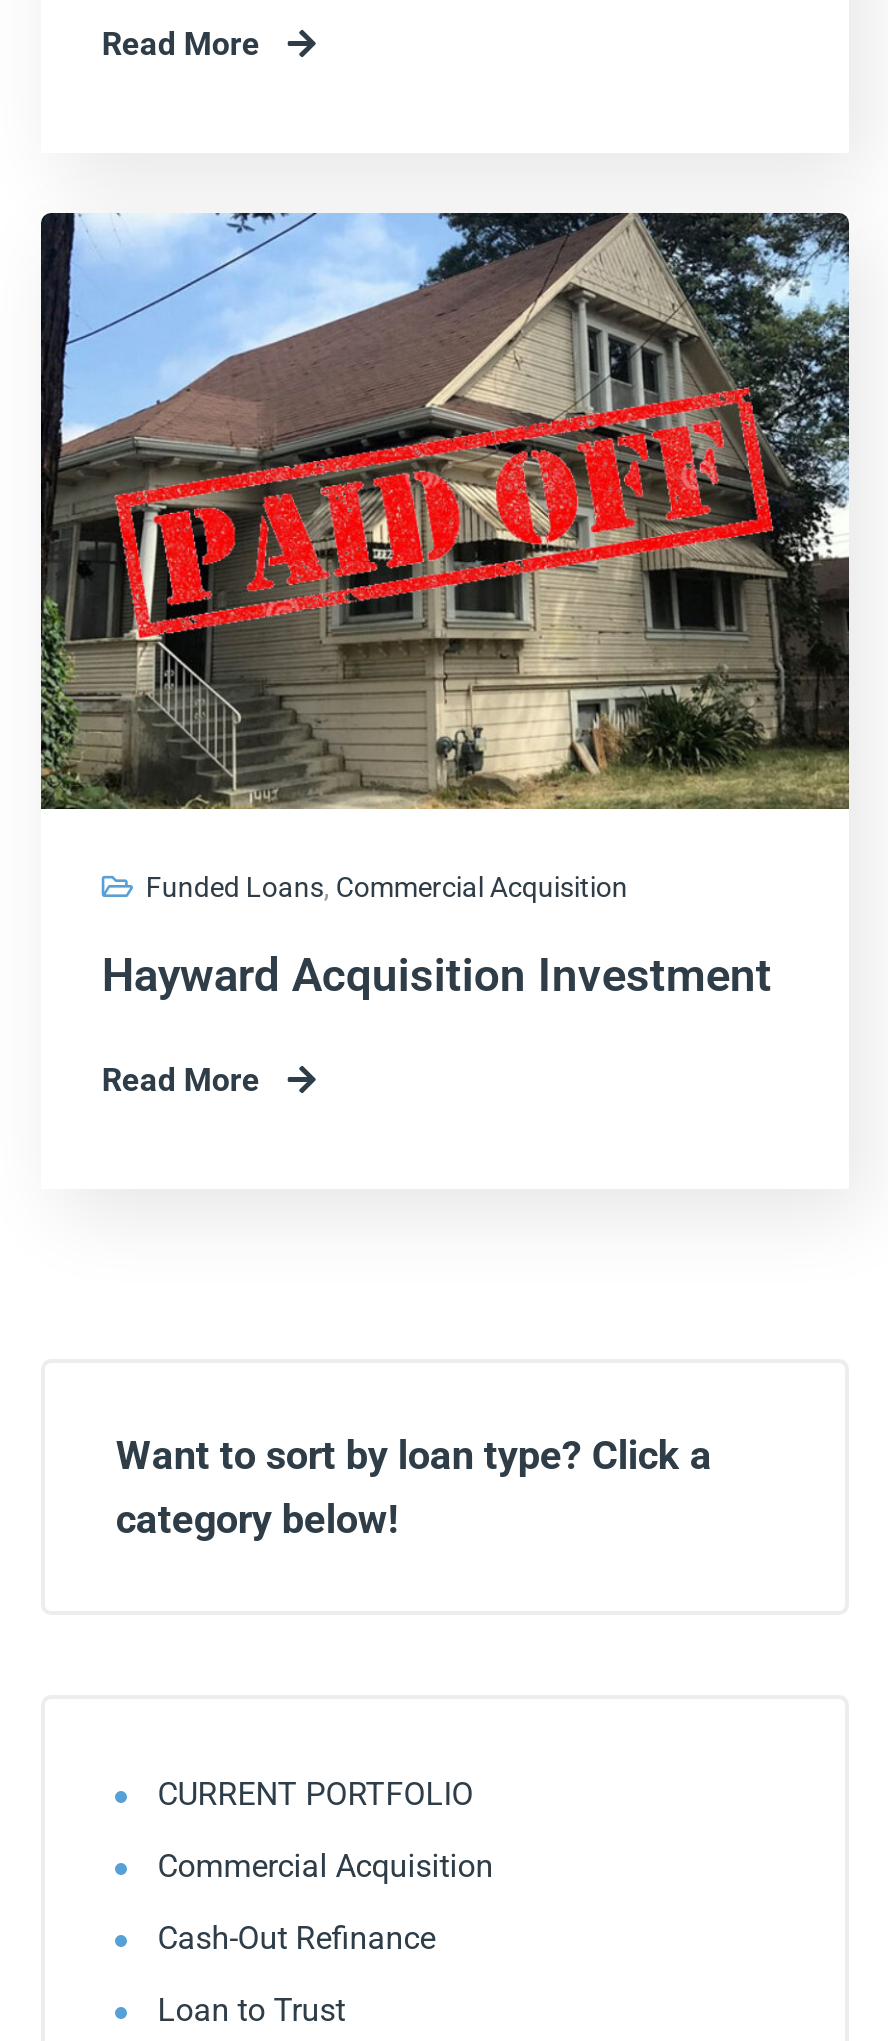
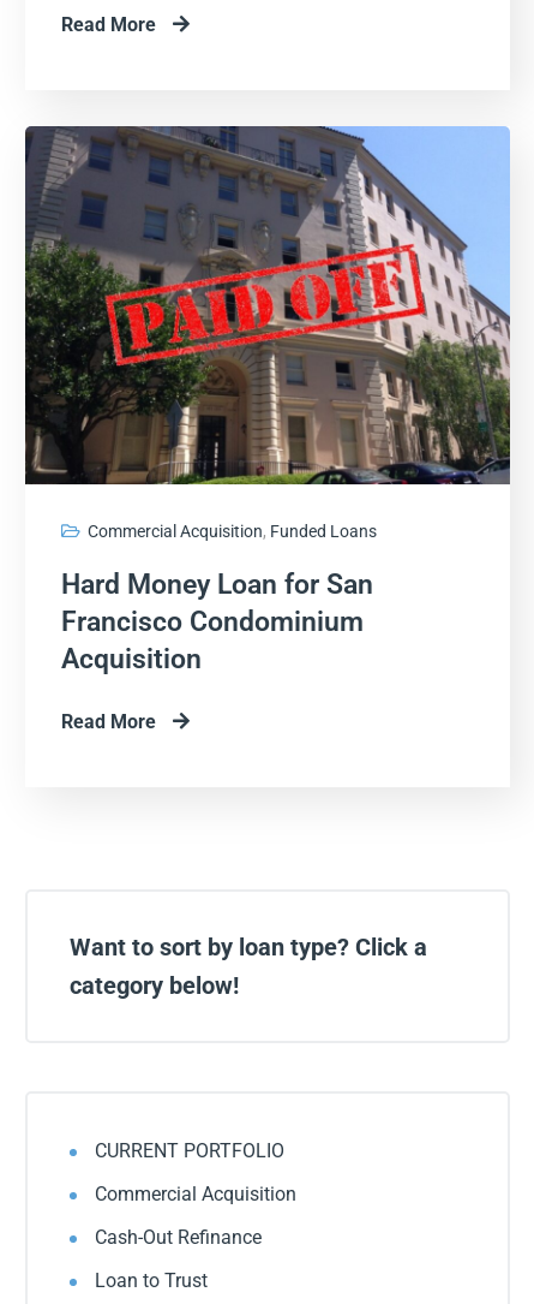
[39,210,851,902] [image] | Funded Loans, Commercial Acquisition -> [25,125,510,541] [image] | Commercial Acquisition, Funded Loans
[102,948,772,1002] Hayward Acquisition Investment -> [62,569,374,676] Hard Money Loan for San | Francisco Condominium | Acquisition

